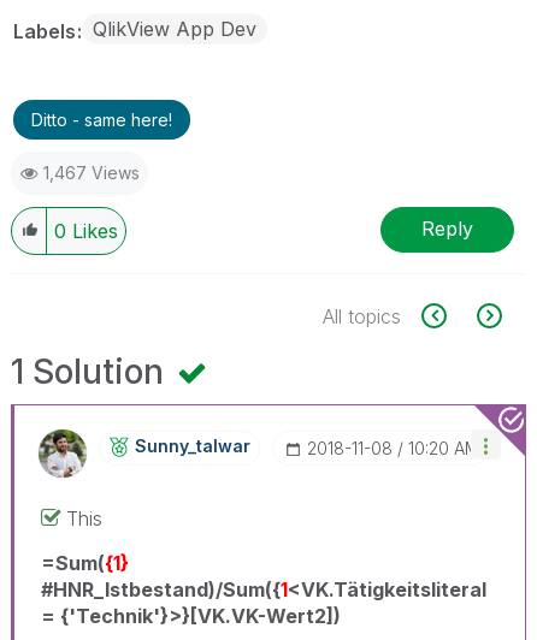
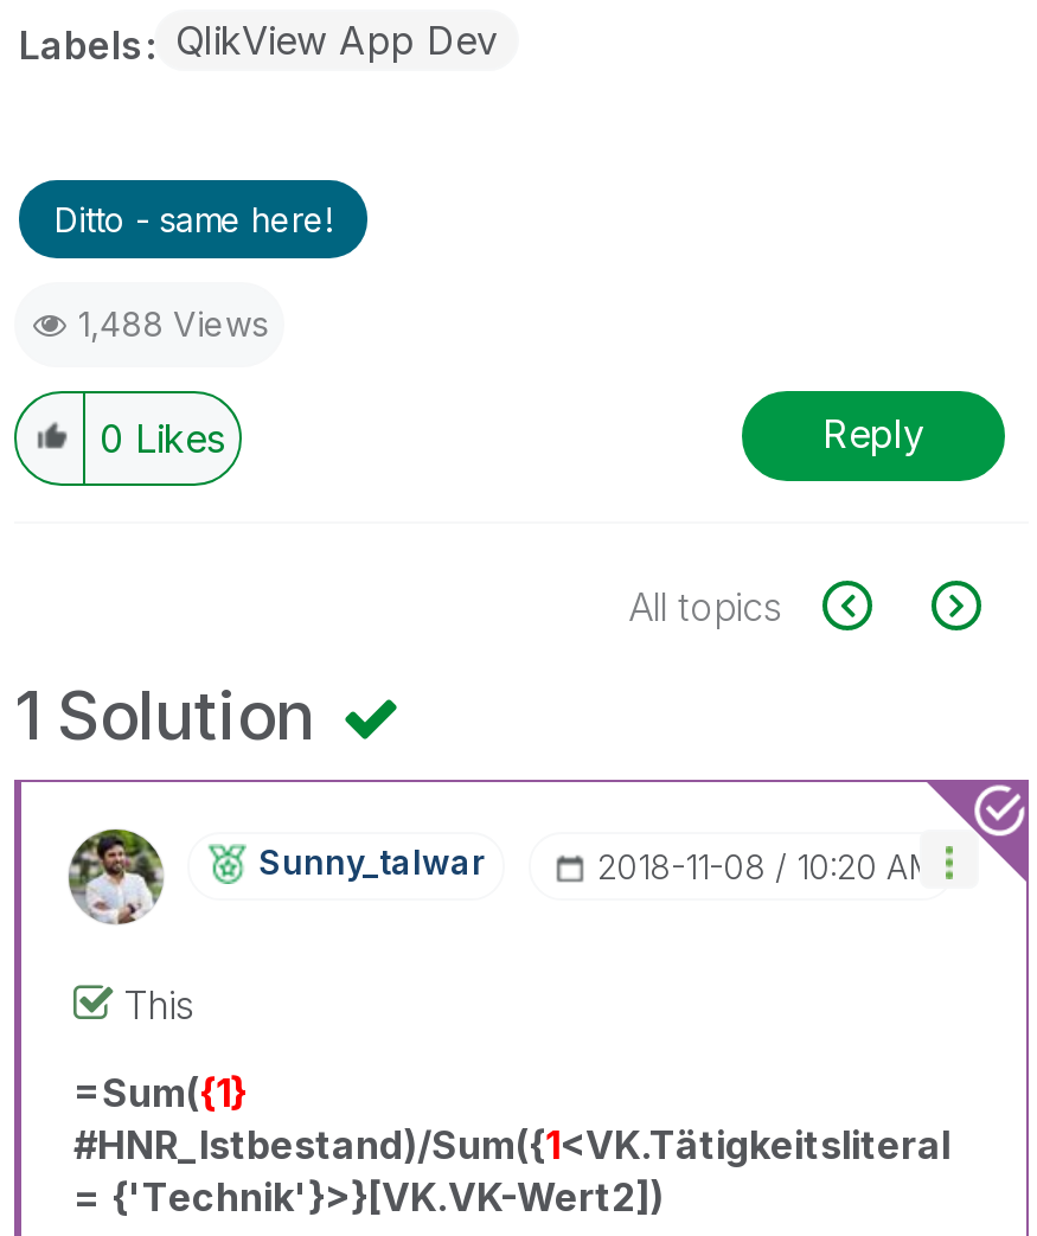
[43,162,140,182] 1,467 Views -> [78,302,268,342] 1,488 Views

